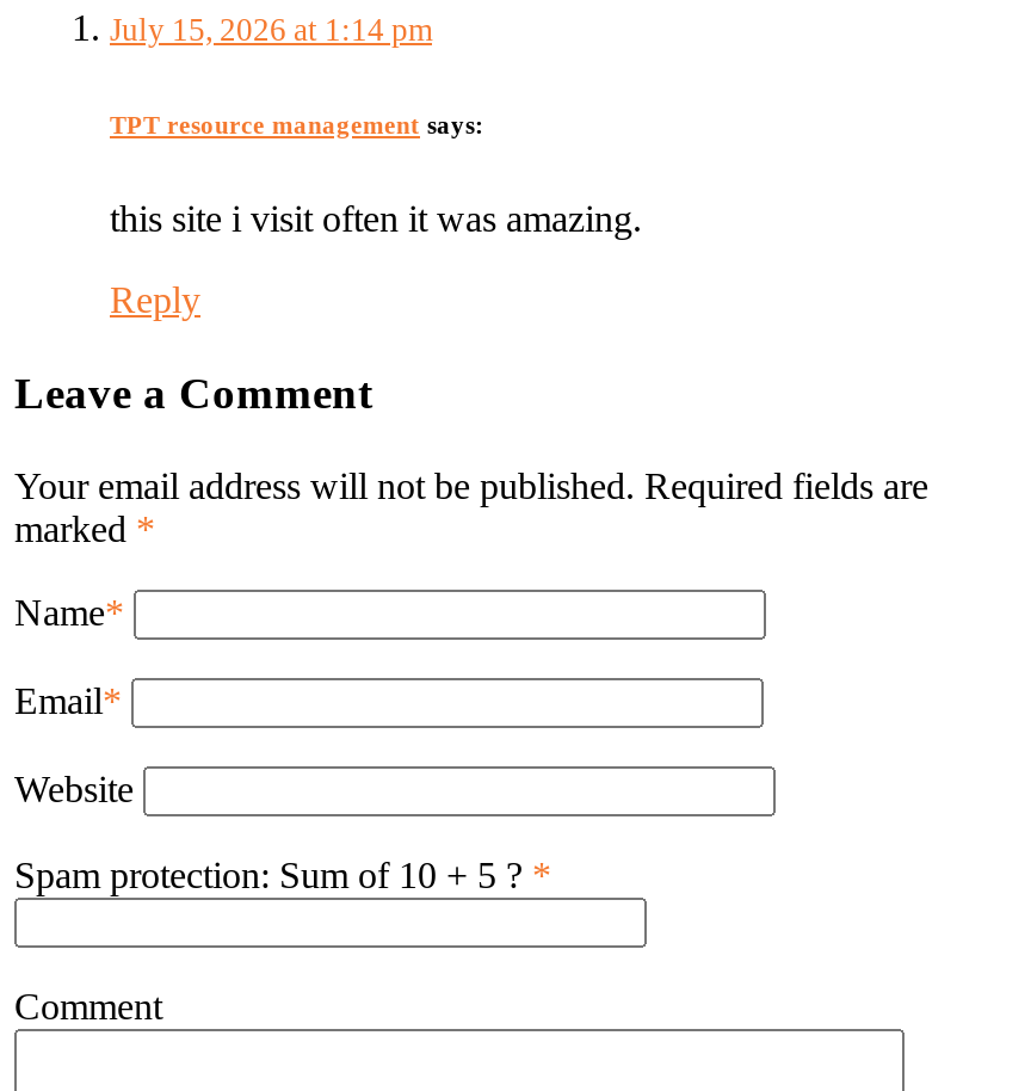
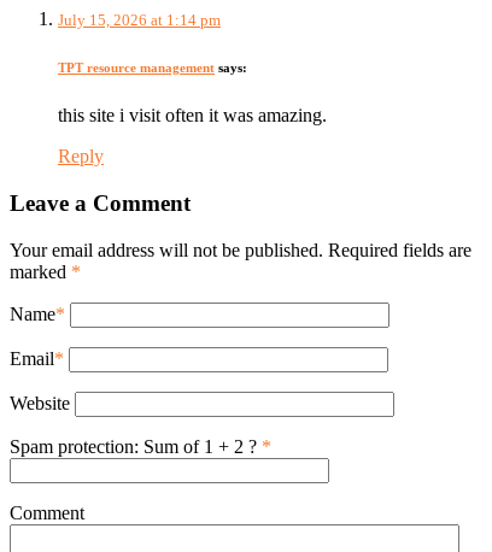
[14,854,551,895] Spam protection: Sum of 10 + 5 ? * -> [10,436,271,456] Spam protection: Sum of 1 + 2 ? *

